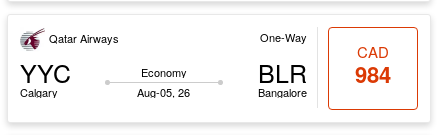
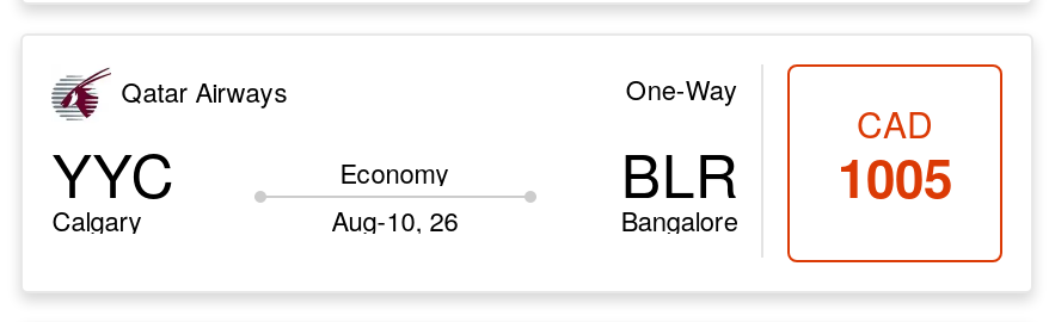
[258,54,391,90] BLR 984 -> [621,129,952,215] BLR 1005
[137,84,190,100] Aug-05, 26 -> [332,200,458,239] Aug-10, 26

